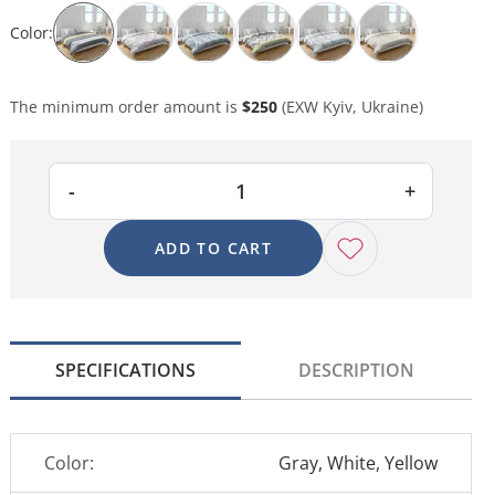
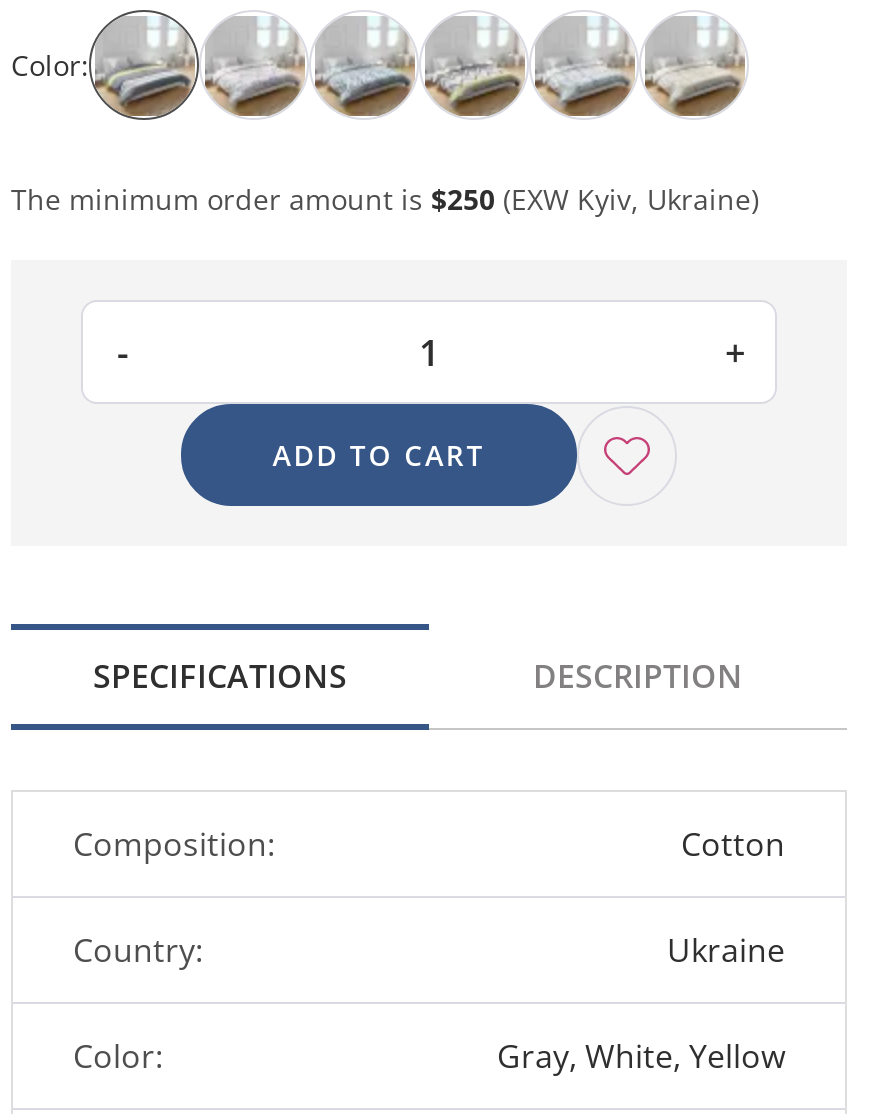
none -> [73,822,785,972] Composition: | Cotton | Country: | Ukraine

